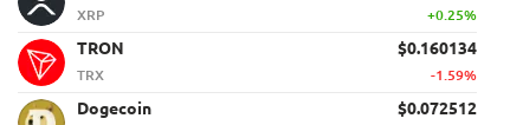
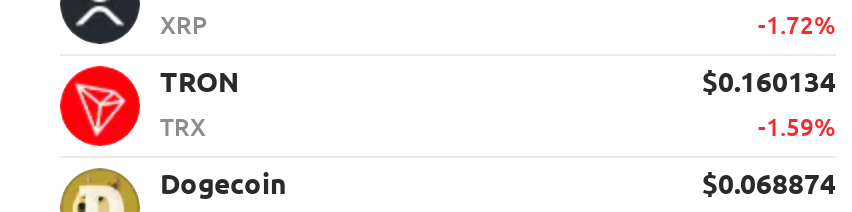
[427,8,477,23] +0.25% -> [758,13,836,39] -1.72%
[398,99,477,118] $0.072512 -> [702,168,836,200] $0.068874

